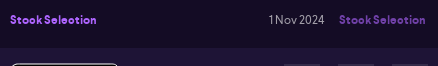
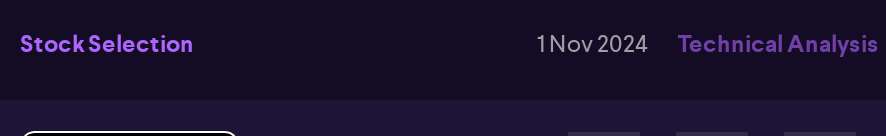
[338,12,425,28] Stock Selection -> [677,27,879,59] Technical Analysis

